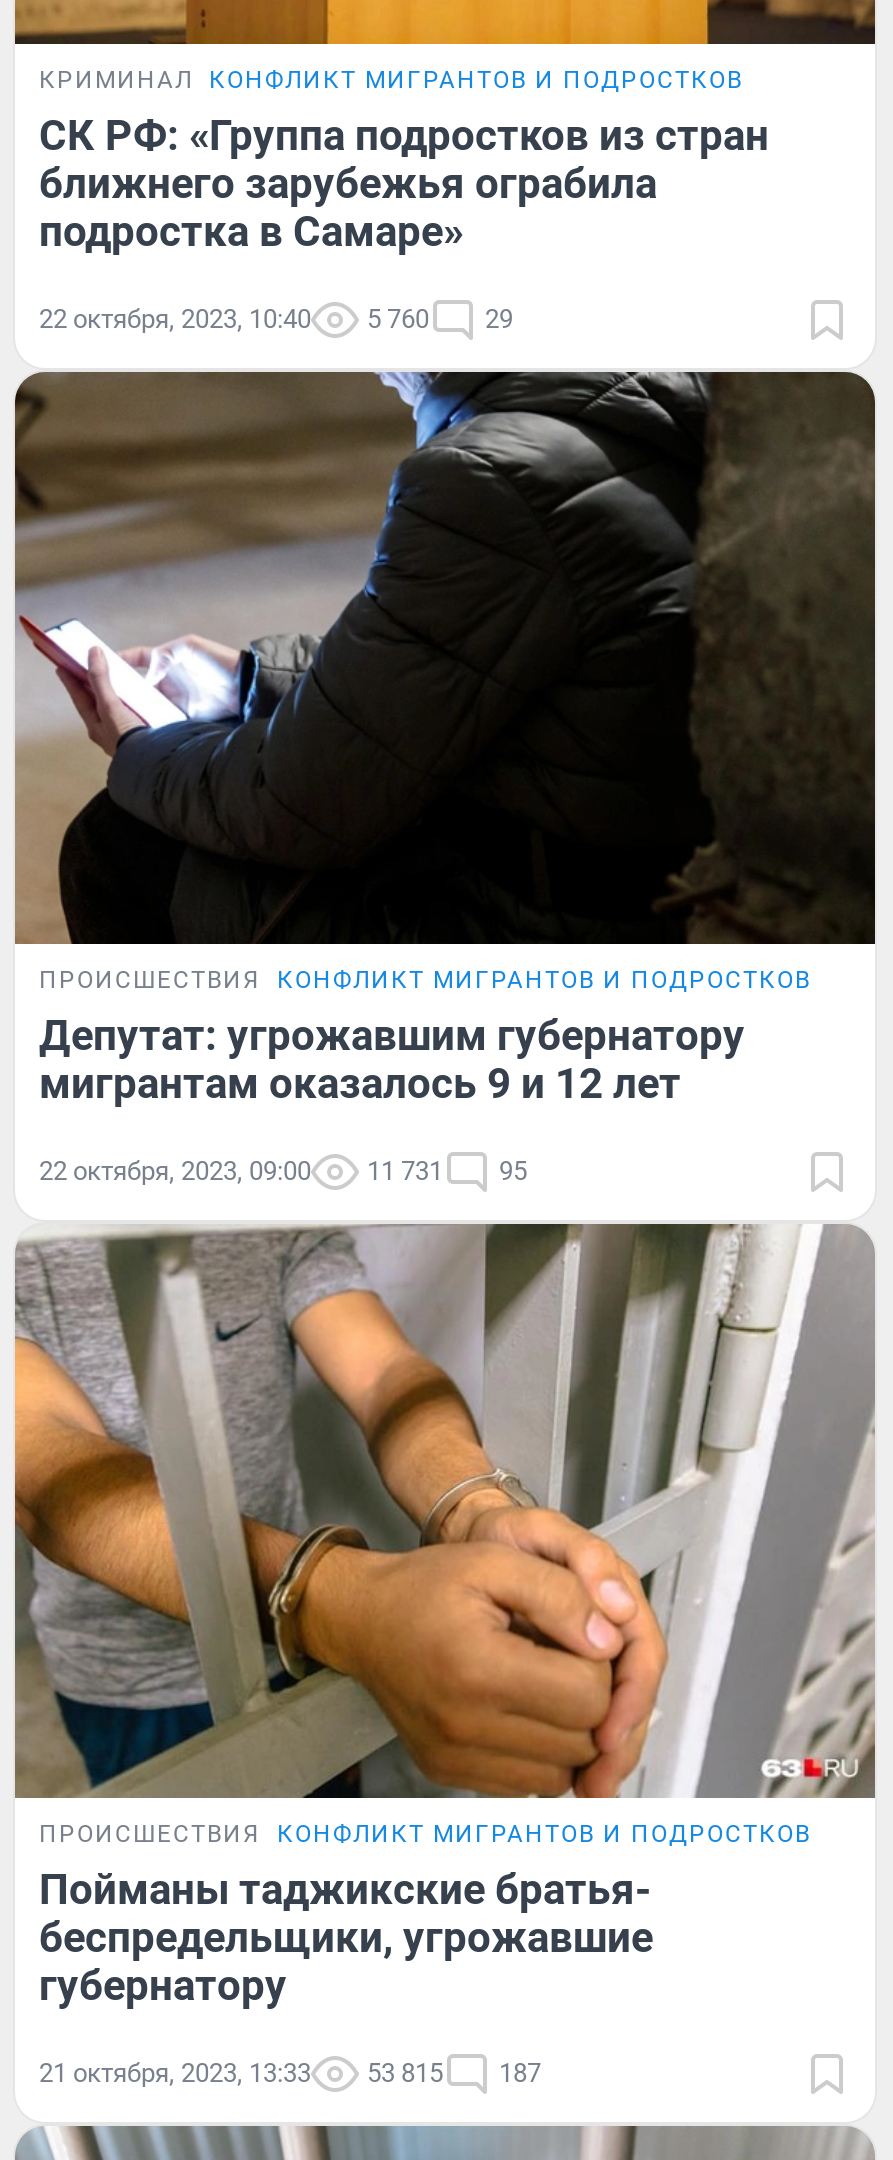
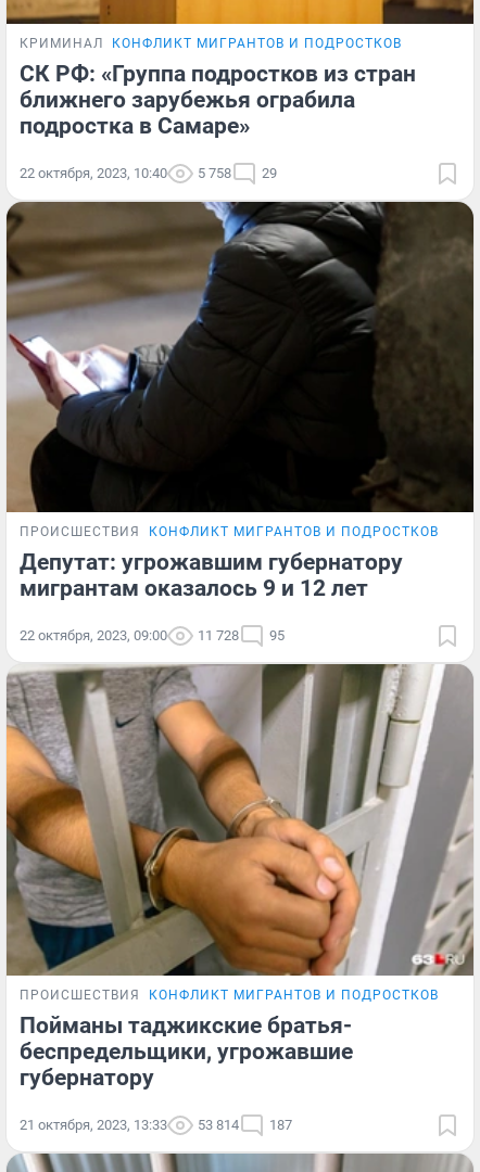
[39,303,513,333] 22 октября, 2023, 10:40 5 760 29 -> [20,165,277,181] 22 октября, 2023, 10:40 5 758 29
[39,1156,527,1186] 22 октября, 2023, 09:00 11 731 95 -> [20,627,285,644] 22 октября, 2023, 09:00 11 728 95
[39,2058,541,2088] 21 октября, 2023, 13:33 53 815 187 -> [20,1117,292,1133] 21 октября, 2023, 13:33 53 814 187

